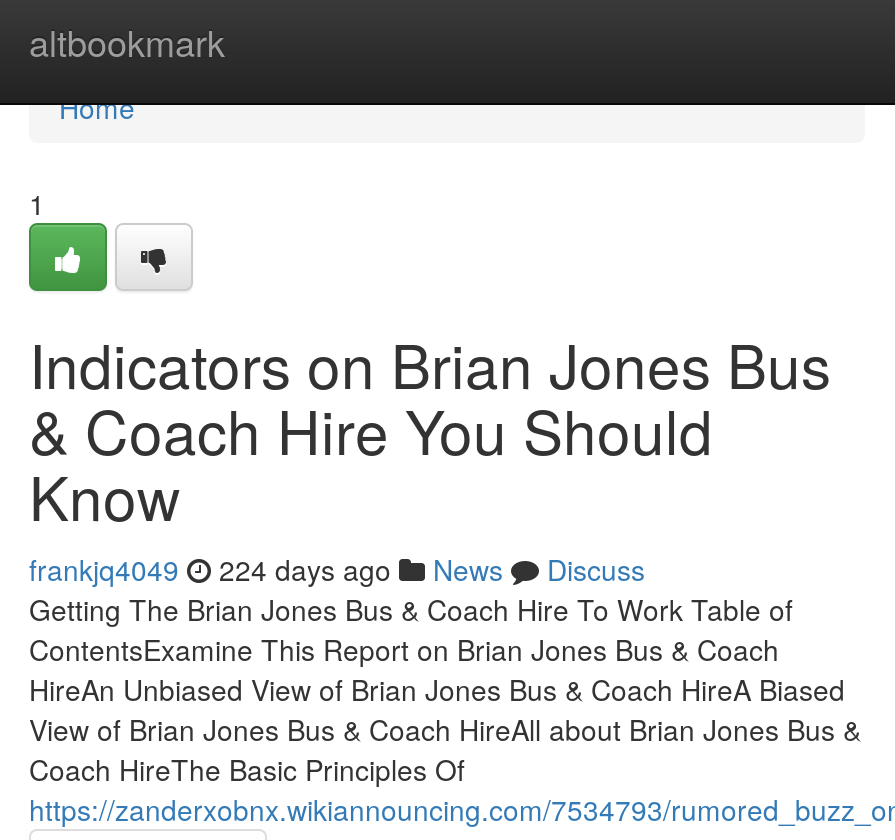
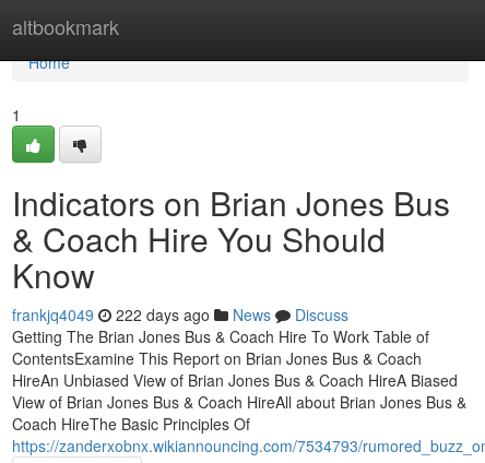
[29,549,645,589] frankjq4049 224 days ago News Discuss -> [12,304,348,325] frankjq4049 222 days ago News Discuss

